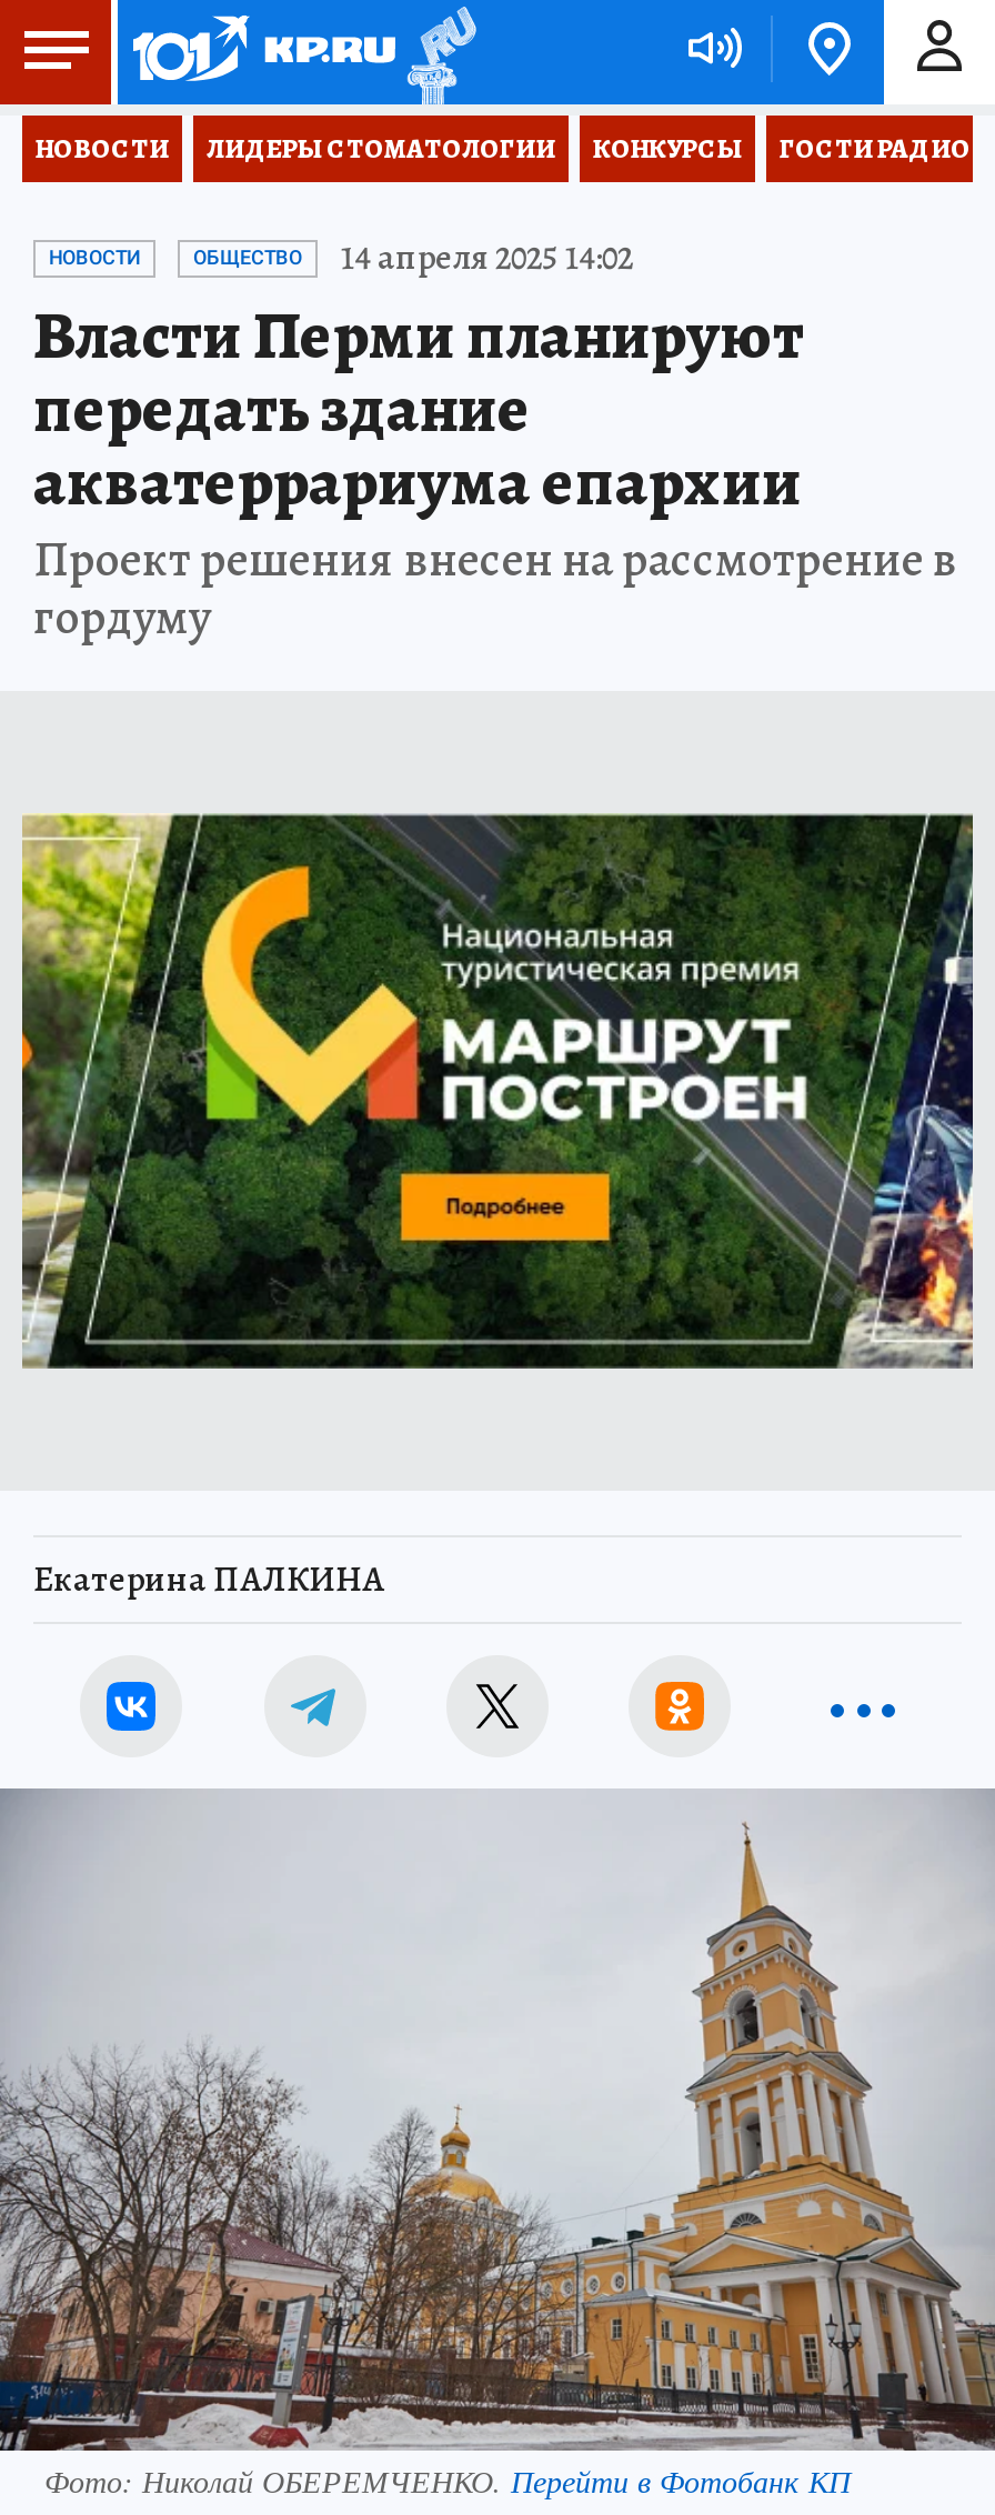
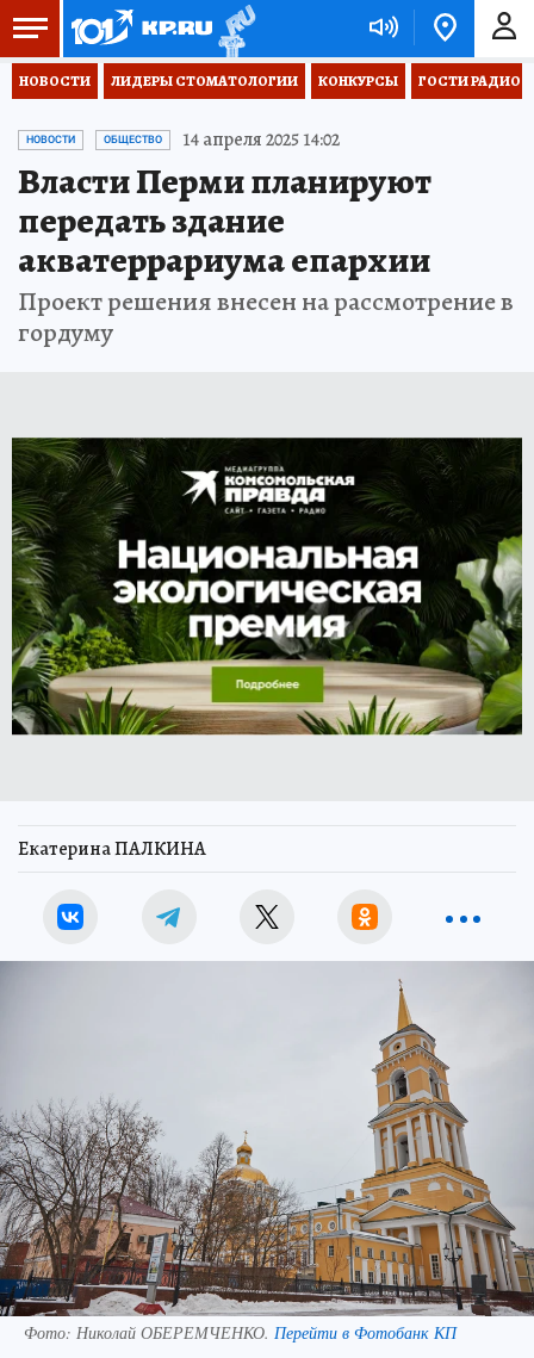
[20,813,975,1371] [image] -> [11,436,523,736] [image]

